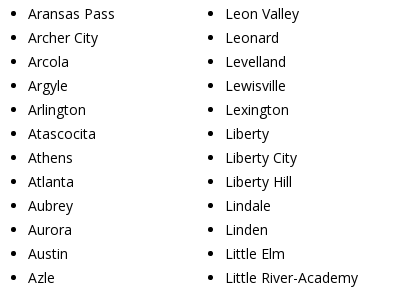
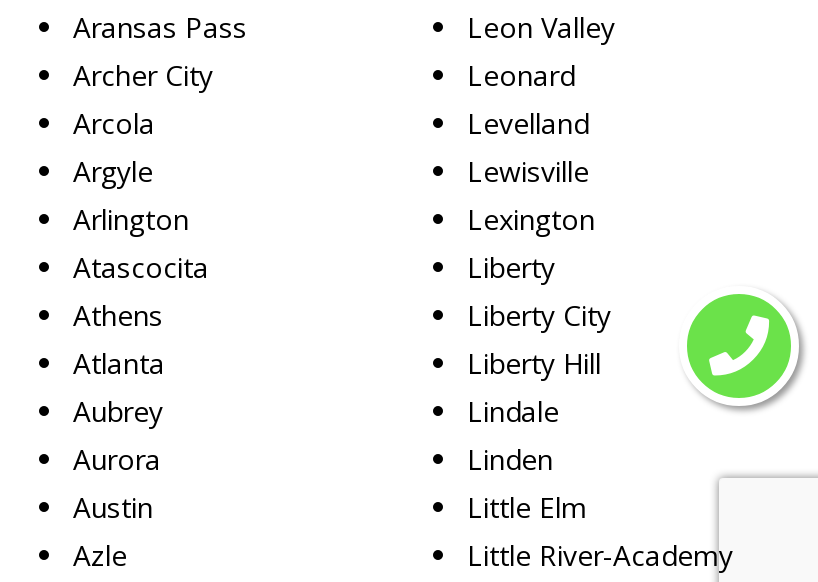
none -> [685,292,807,414] [image]

